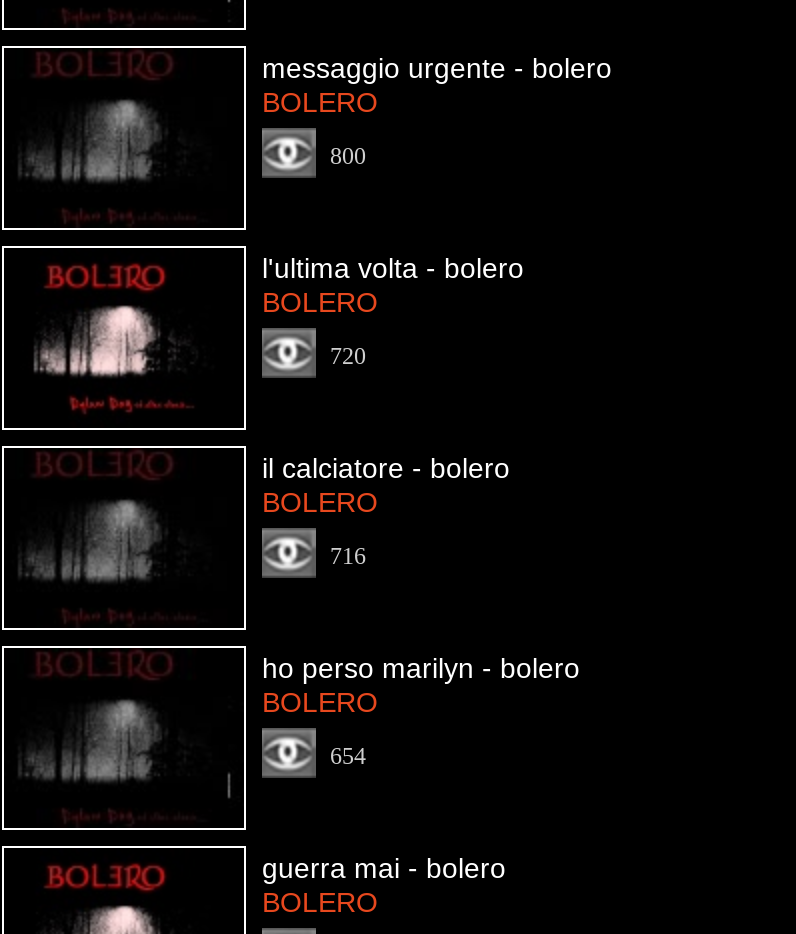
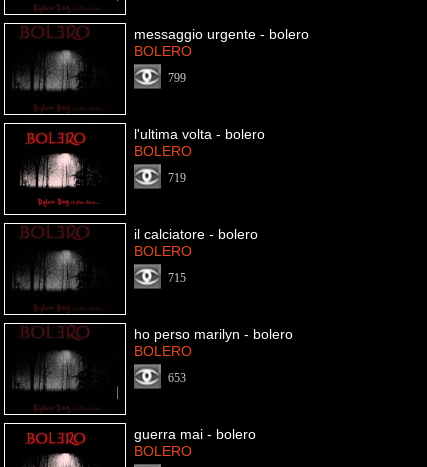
[330,142,366,170] 800 -> [168,71,186,85] 799
[330,342,366,370] 720 -> [168,171,186,185] 719
[330,542,366,570] 716 -> [168,271,186,285] 715
[330,742,366,770] 654 -> [168,371,186,385] 653

